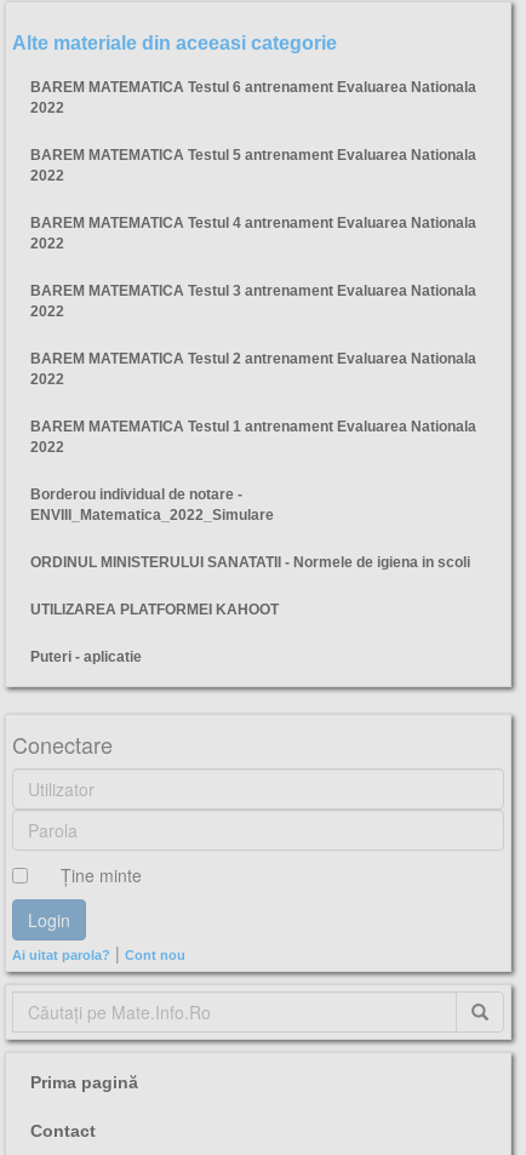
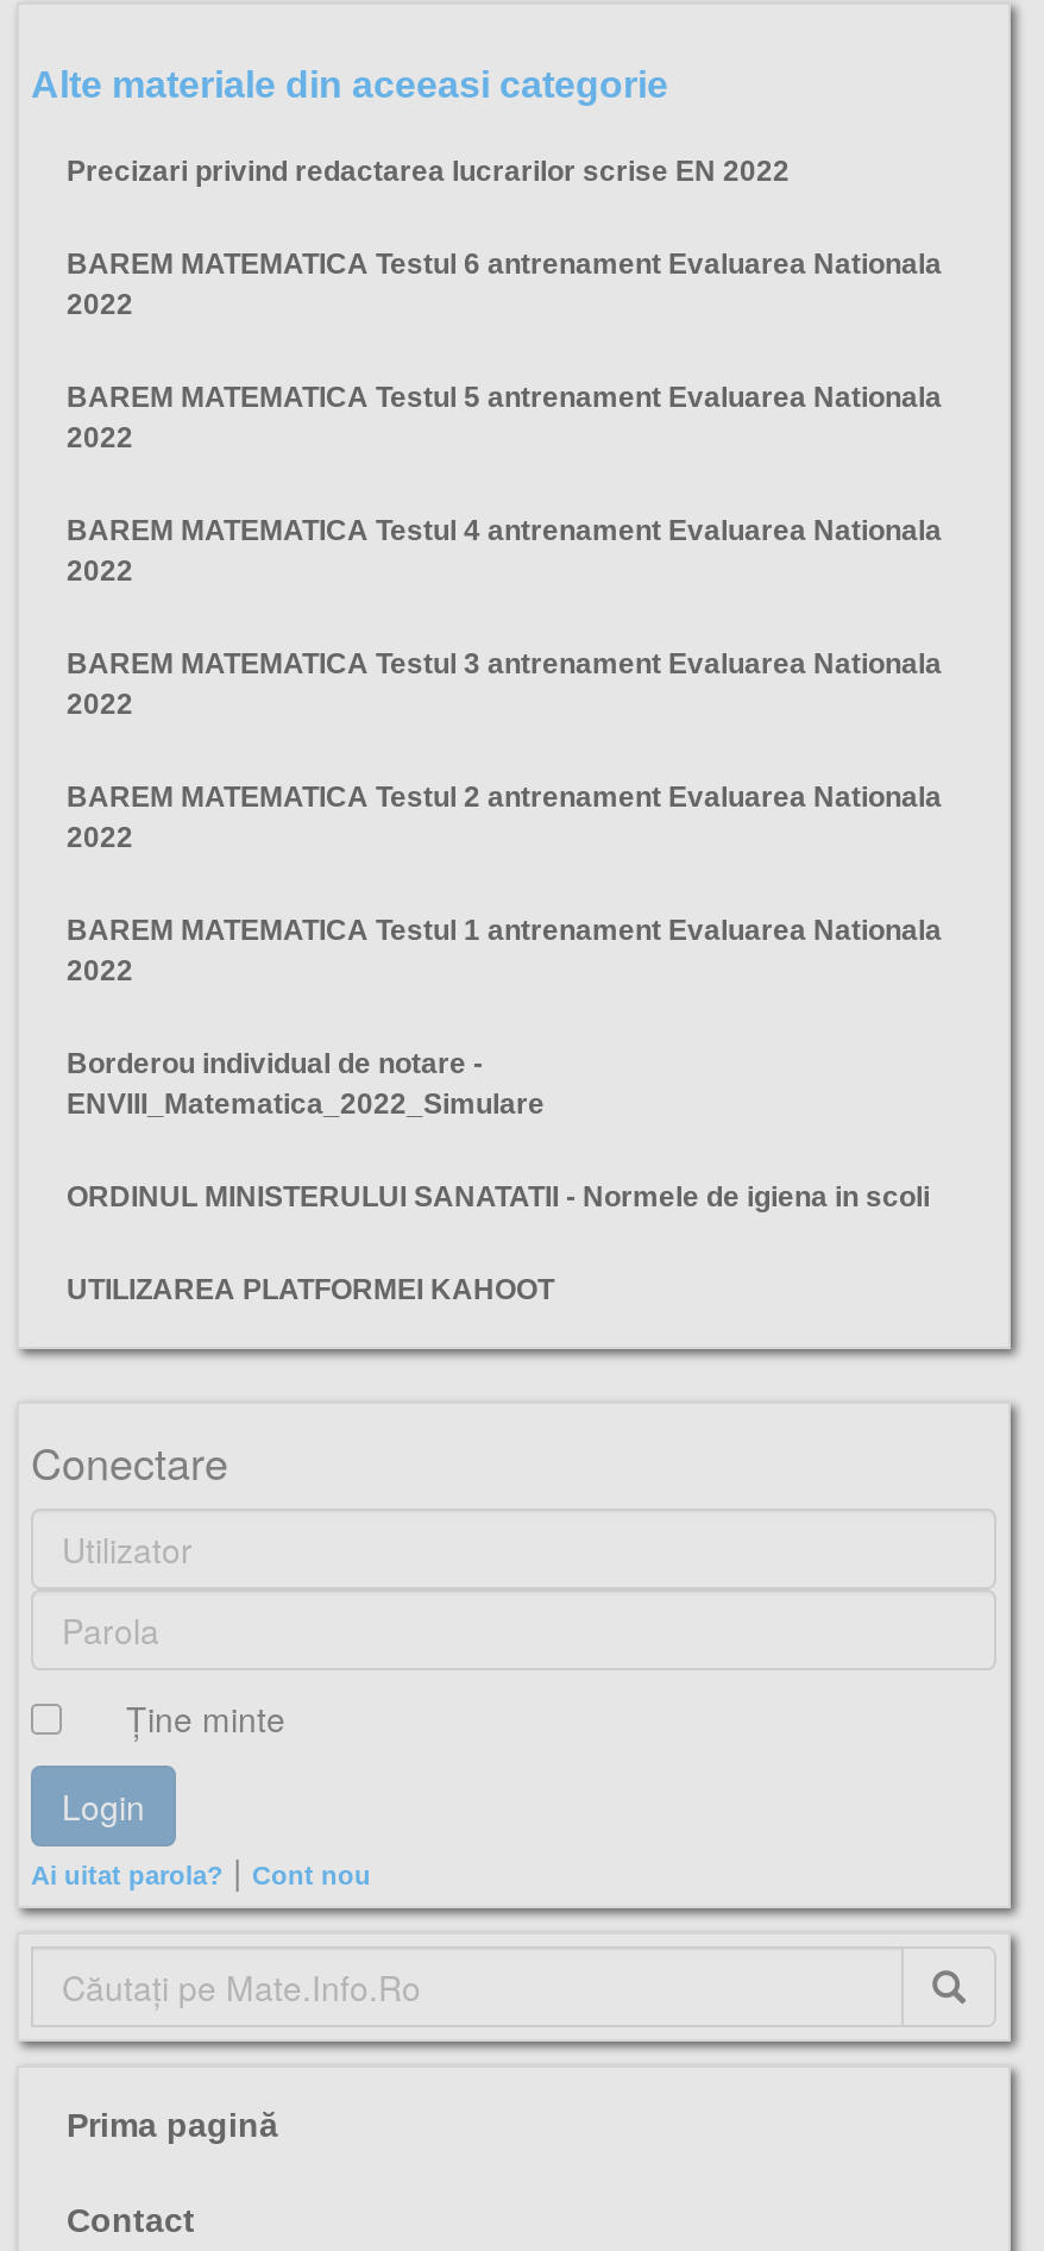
none -> [67,154,790,188] Precizari privind redactarea lucrarilor scrise EN 2022
moved [30,79,476,618] -> [67,247,942,1306]: BAREM MATEMATICA Testul 6 antrenament Evaluarea Nationala | 2022 | BAREM MATEMATICA Testul 5 antrenament Evaluarea Nationala | ... | ORDINUL MINISTERULUI SANATATII - Normele de igiena in scoli | UTILIZAREA PLATFORMEI KAHOOT
[30,648,142,665] Puteri - aplicatie -> none

